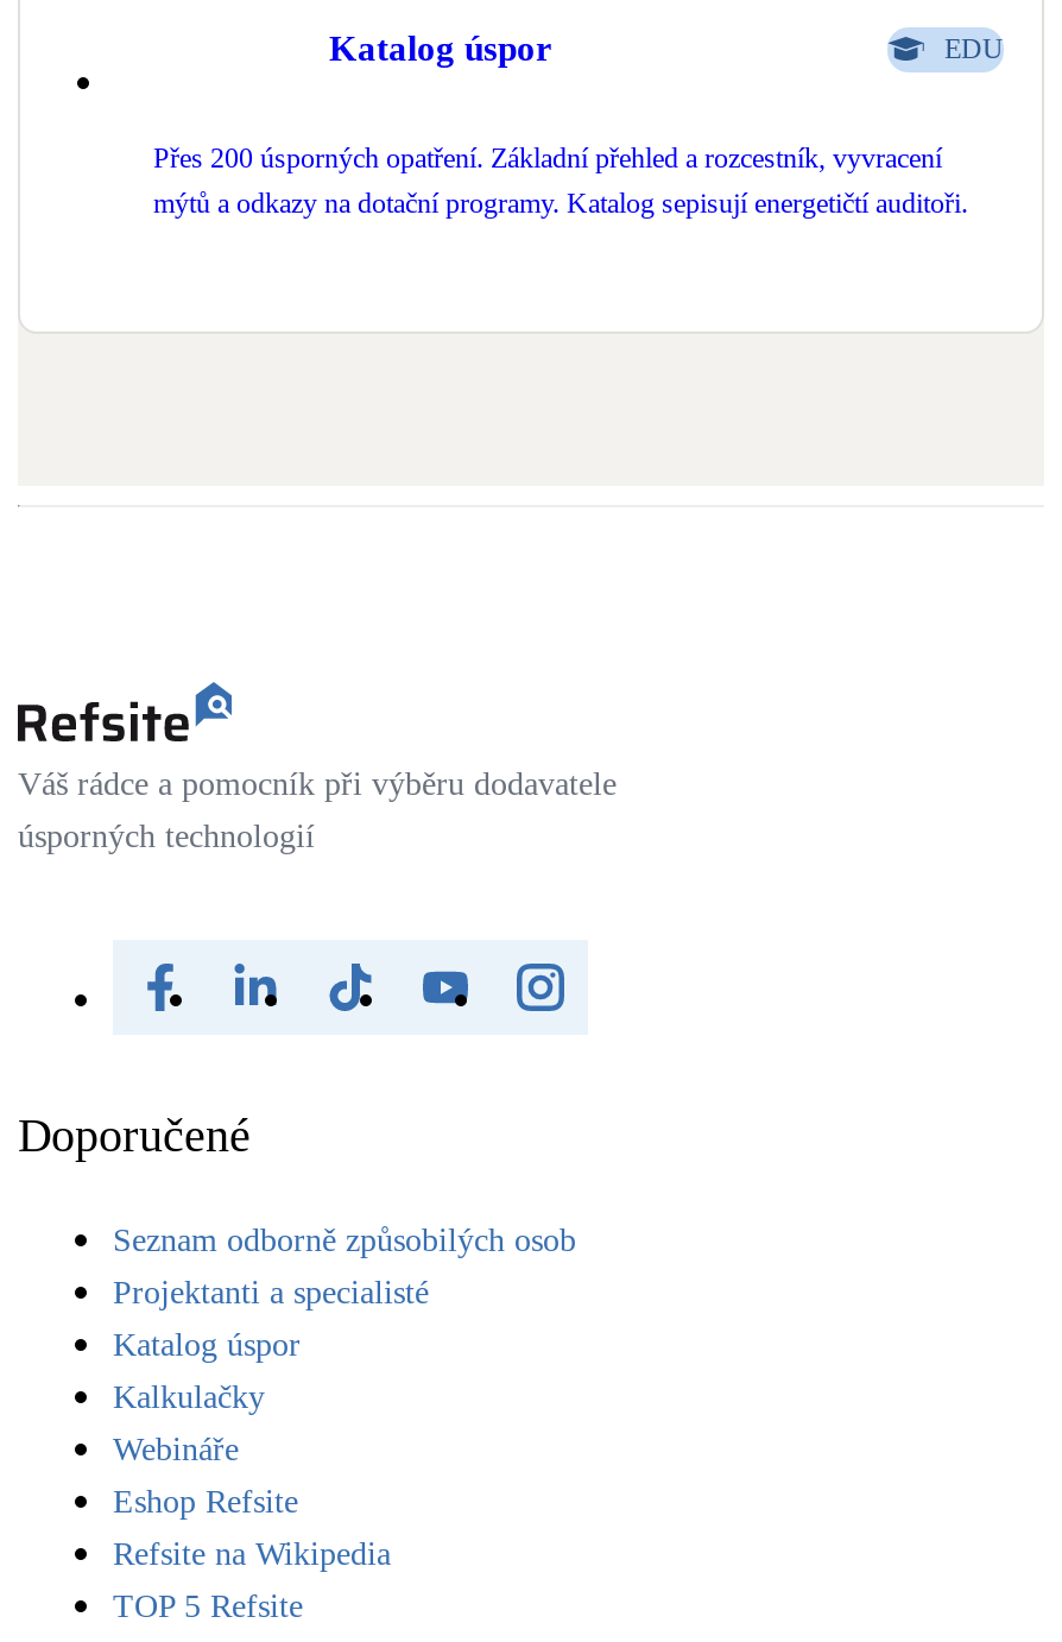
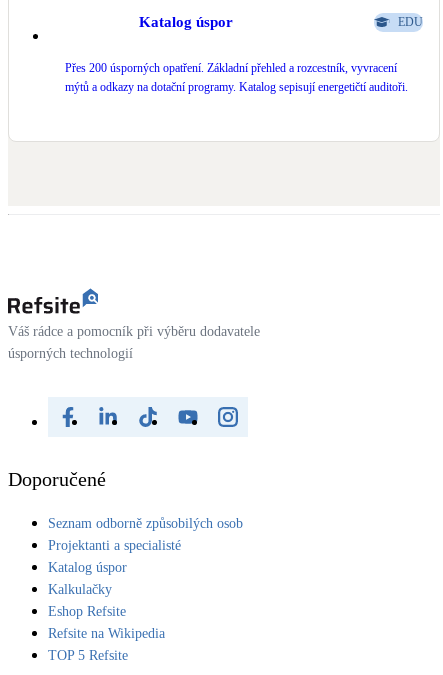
[113,1431,239,1466] Webináře -> none

